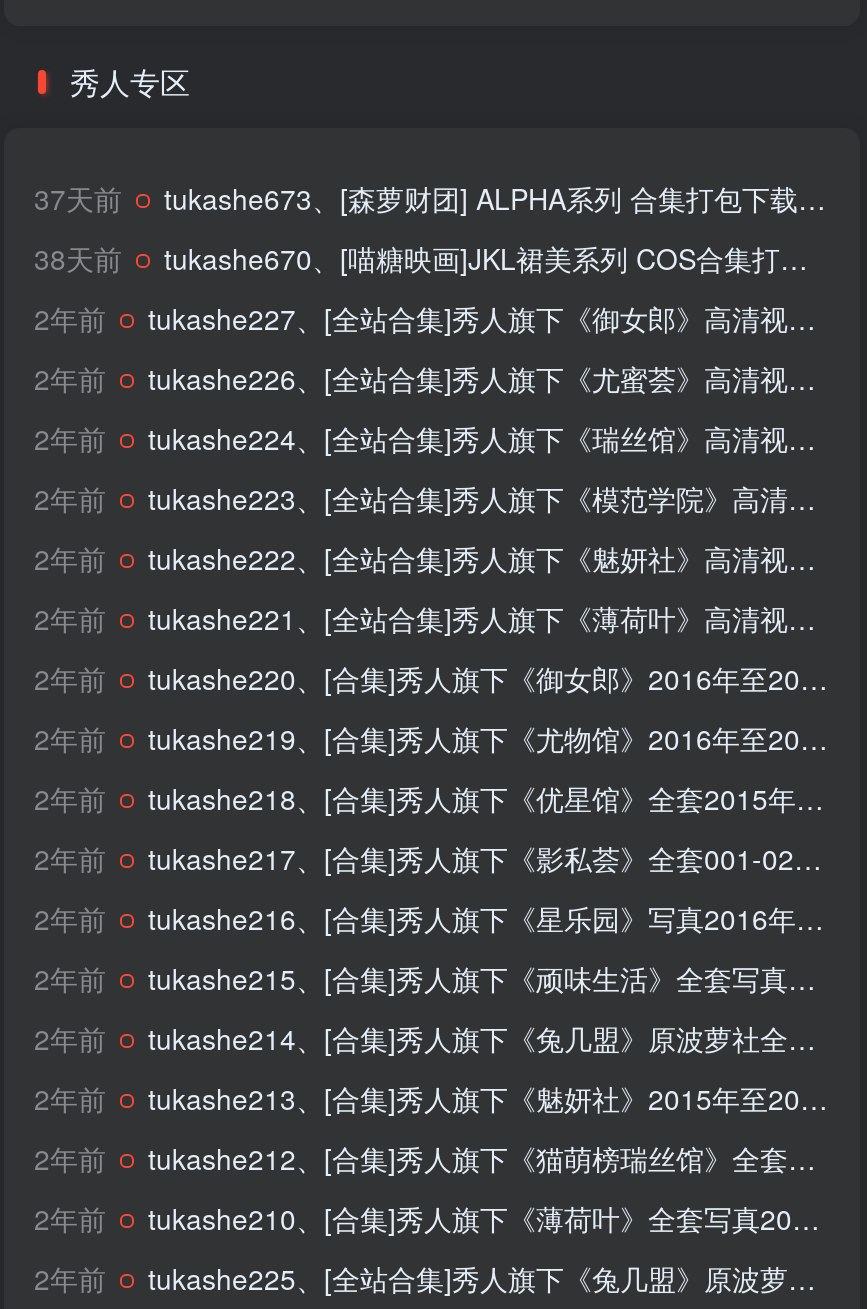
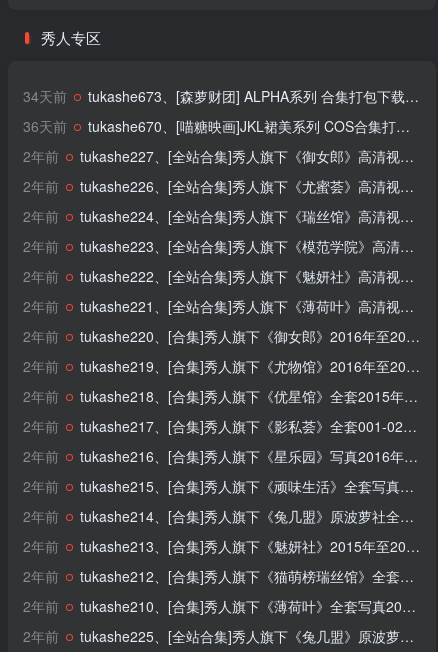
[34,178,122,218] 37天前 -> [23,86,67,106] 34天前
[34,238,122,278] 38天前 -> [23,116,67,136] 36天前

